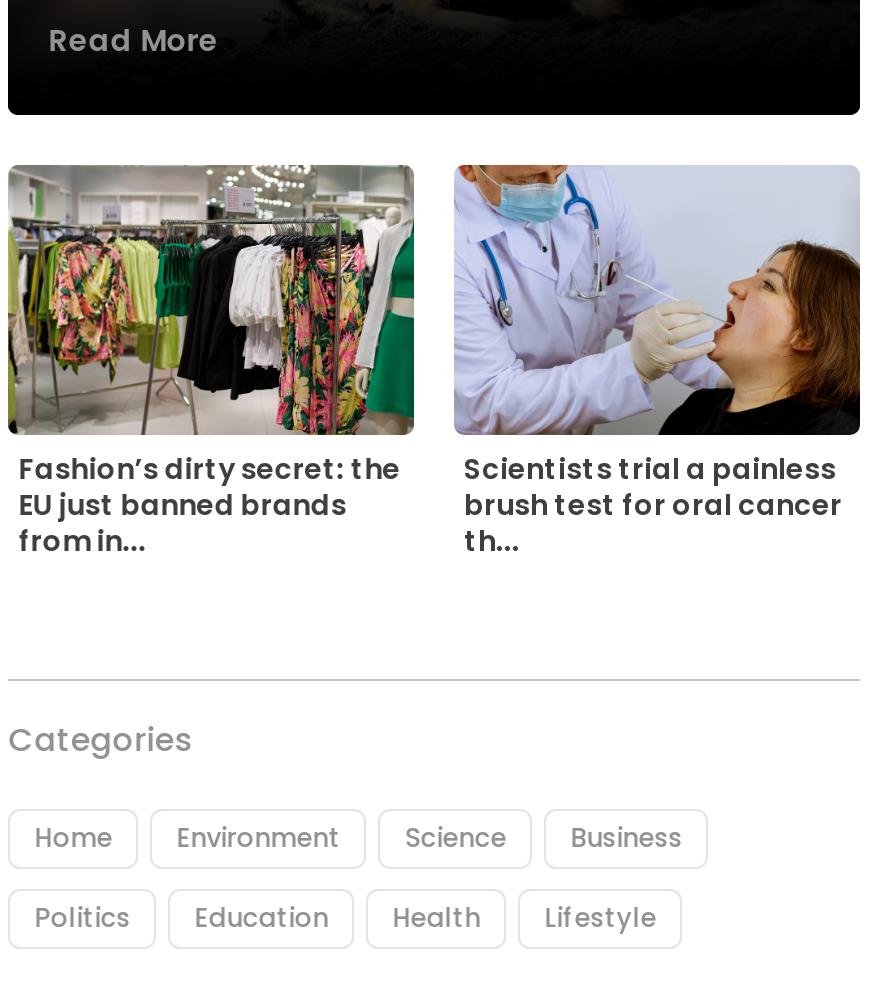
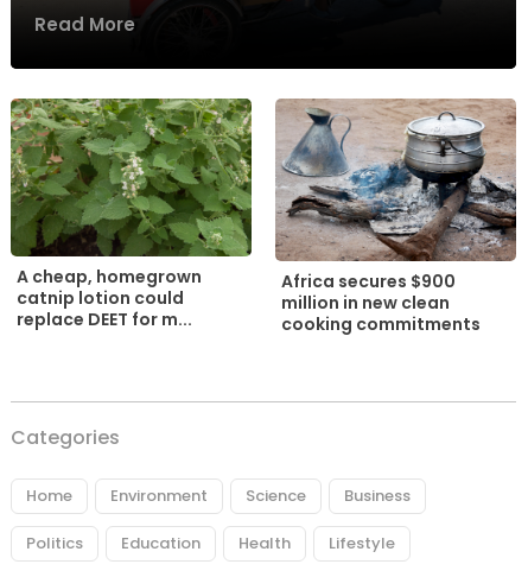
[8,164,416,561] [image] | Fashion’s dirty secret: the | EU just banned brands | from in... -> [11,99,253,331] [image] | A cheap, homegrown | catnip lotion could | replace DEET for m...
[454,164,862,561] [image] | Scientists trial a painless | brush test for oral cancer | th... -> [275,99,517,336] [image] | Africa secures $900 | million in new clean | cooking commitments

